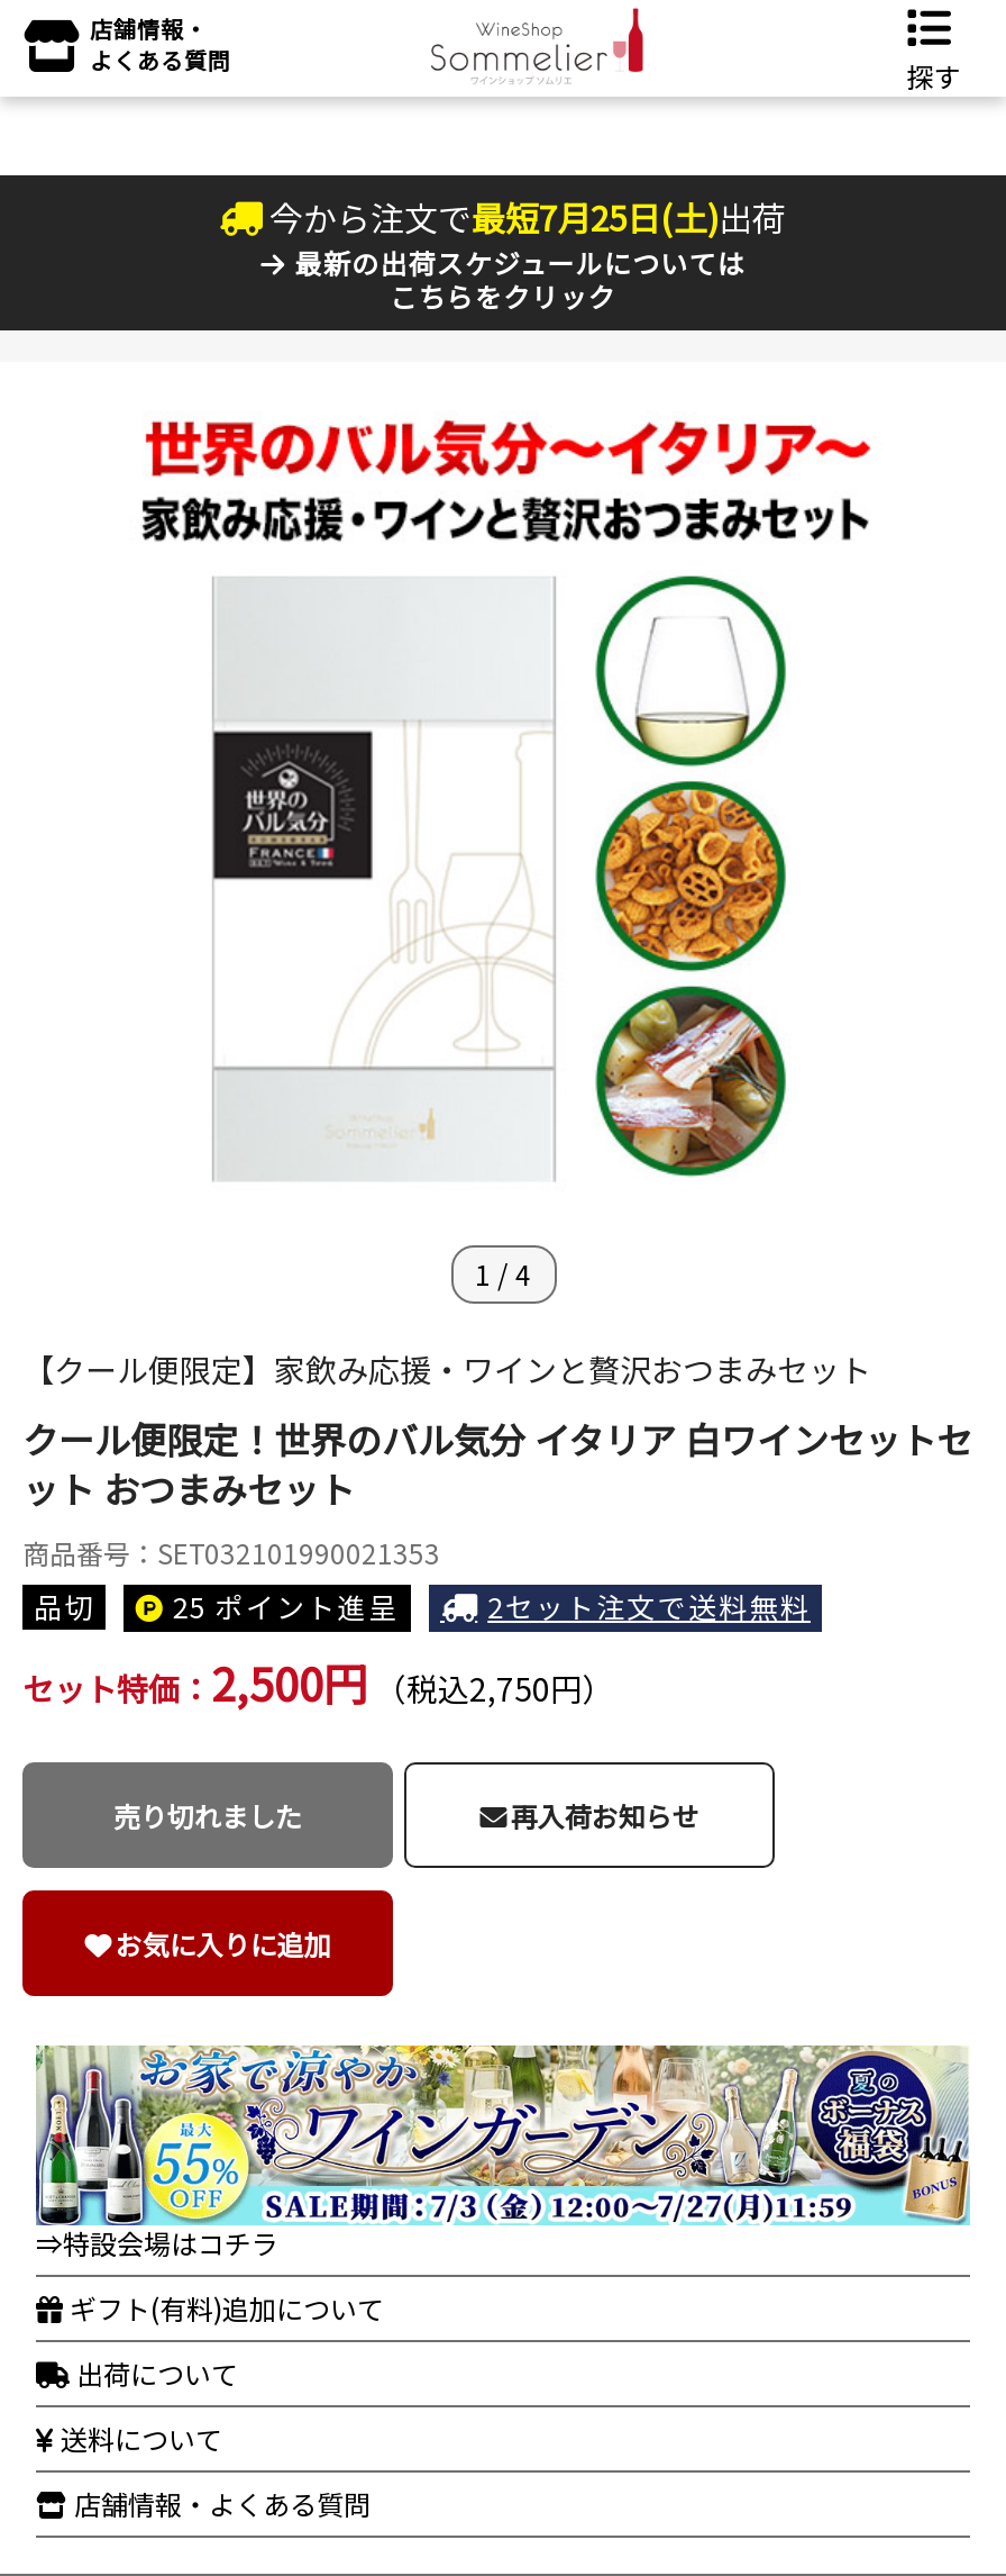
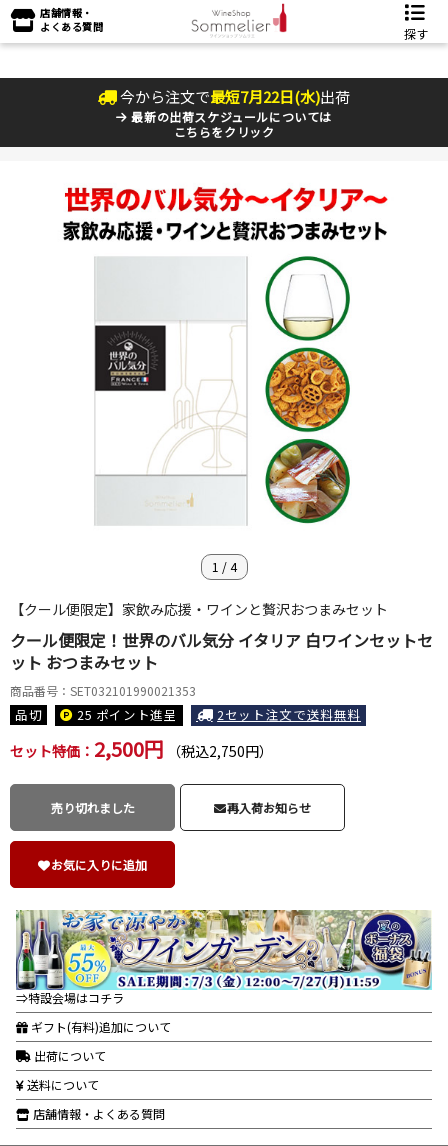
[269,193,786,241] 今から注文で最短7月25日(土)出荷 -> [120,86,350,107] 今から注文で最短7月22日(水)出荷

